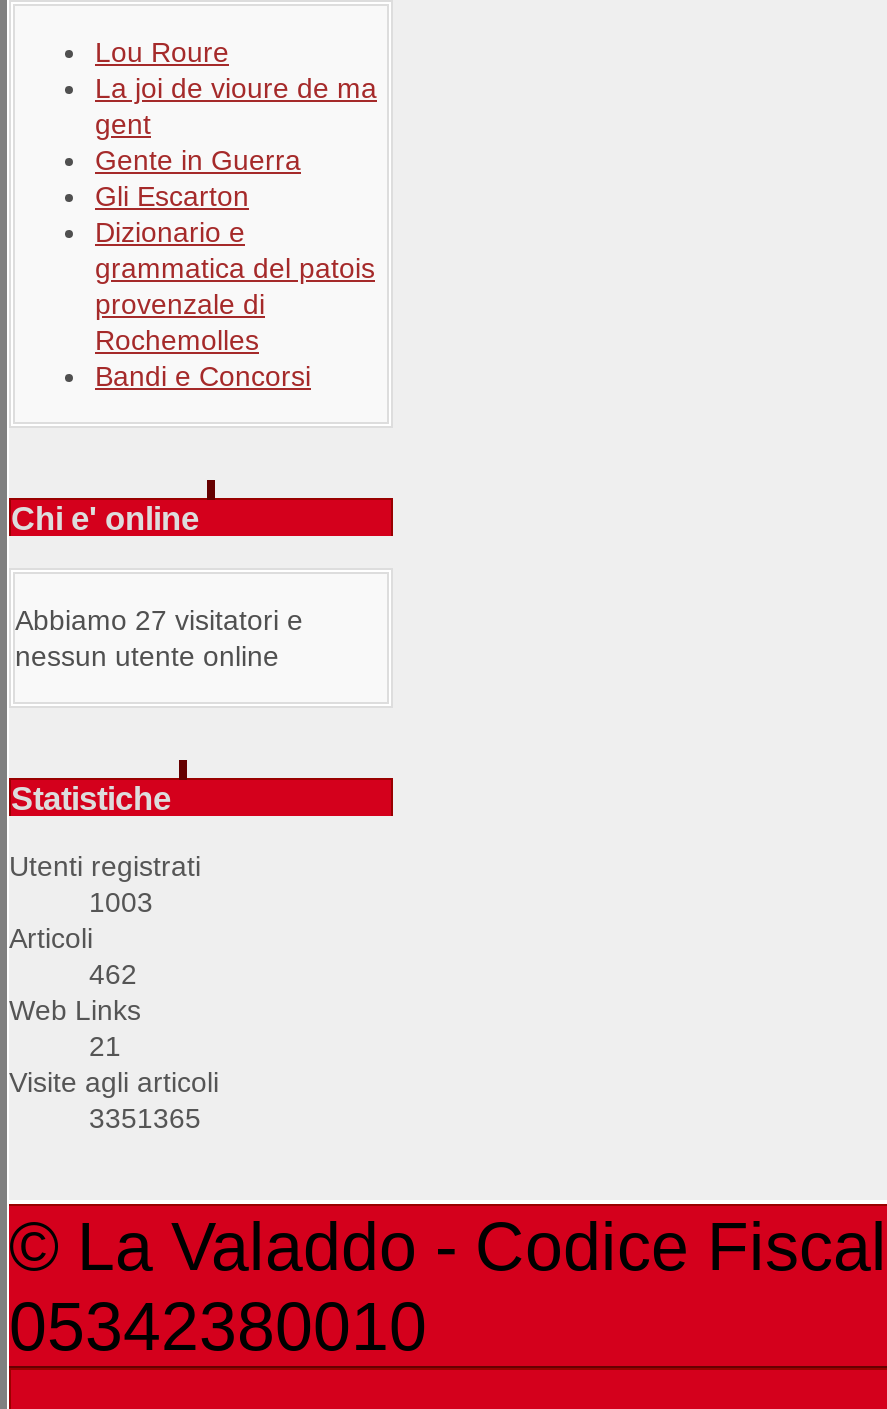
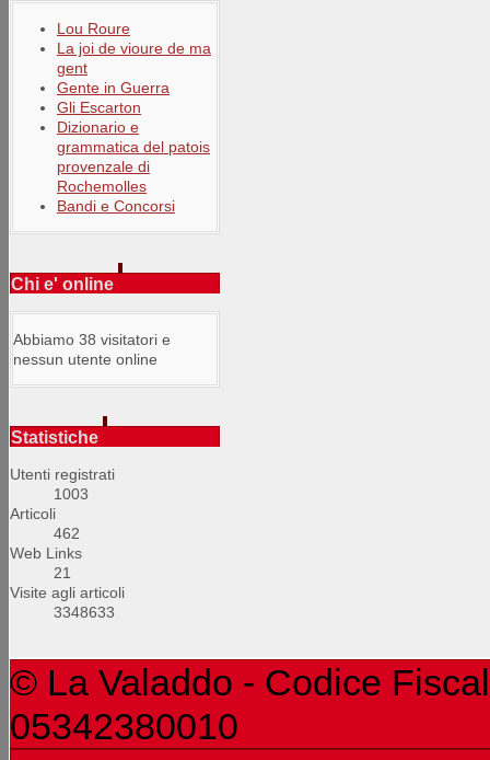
[15,604,303,636] Abbiamo 27 visitatori e -> [13,331,171,348] Abbiamo 38 visitatori e
[89,1102,201,1134] 3351365 -> [54,603,115,621] 3348633

